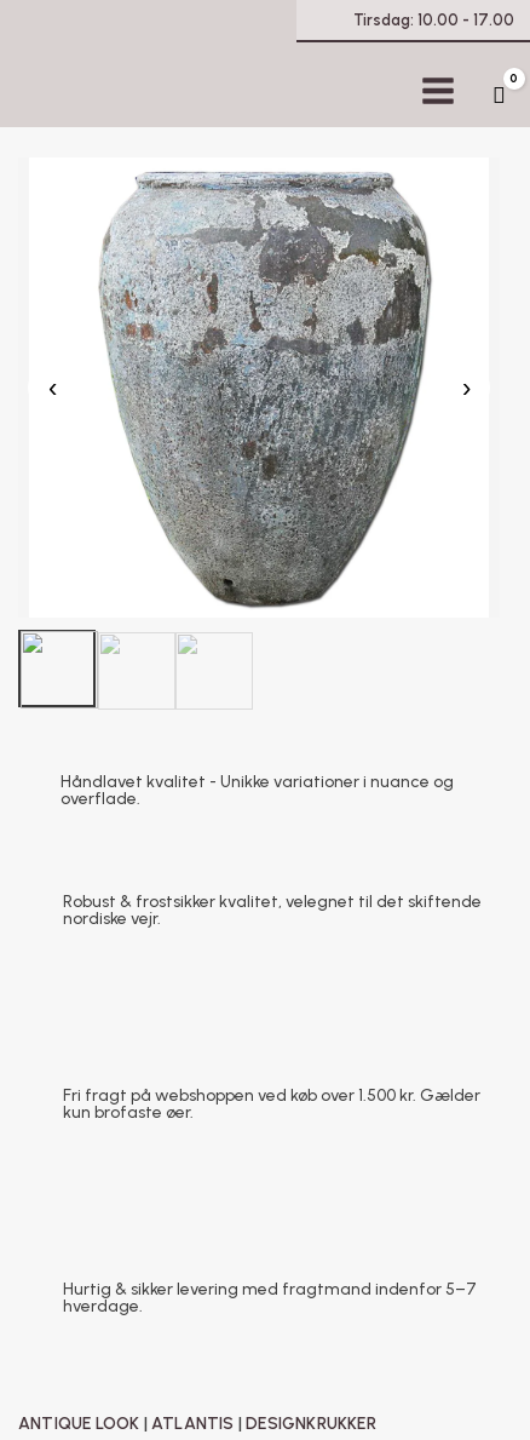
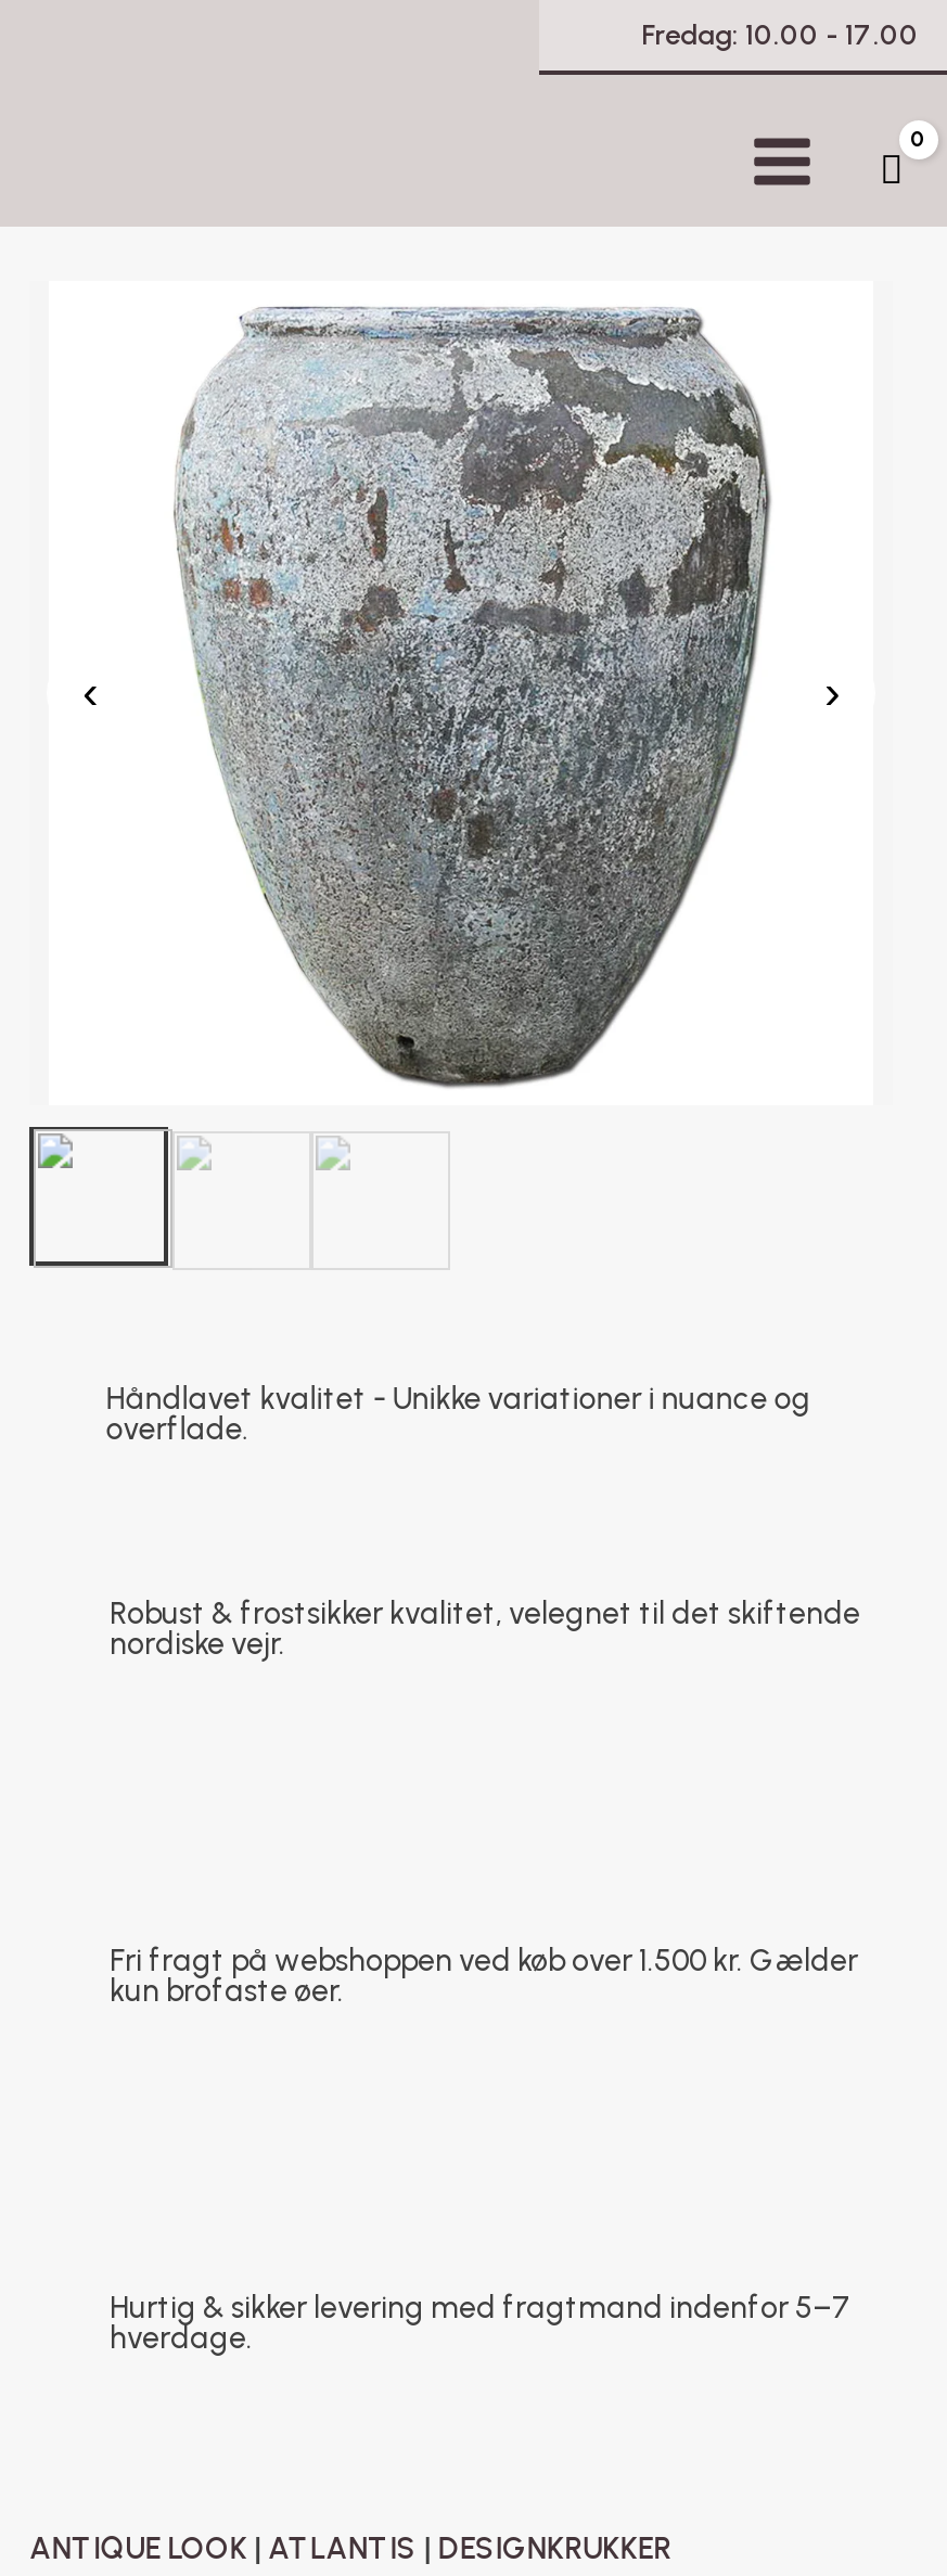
[353,11,514,29] Tirsdag: 10.00 - 17.00 -> [641,18,919,51] Fredag: 10.00 - 17.00

